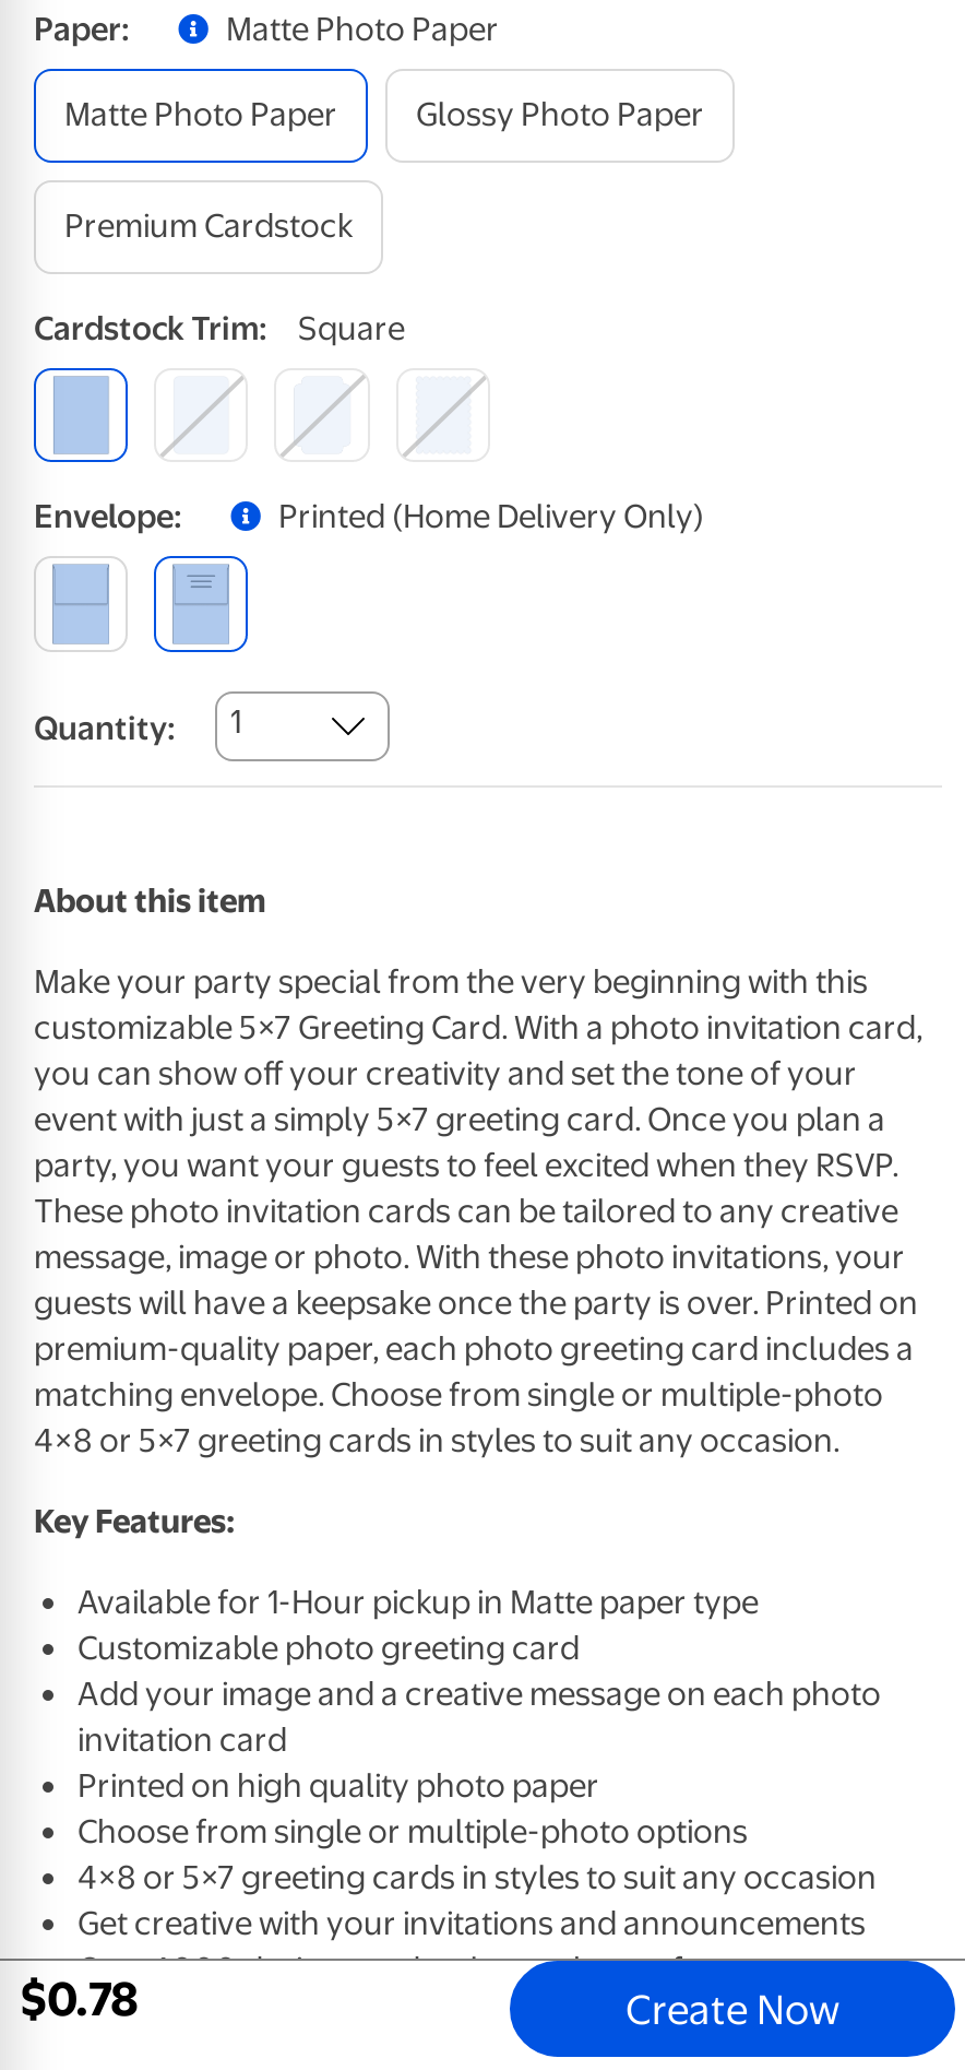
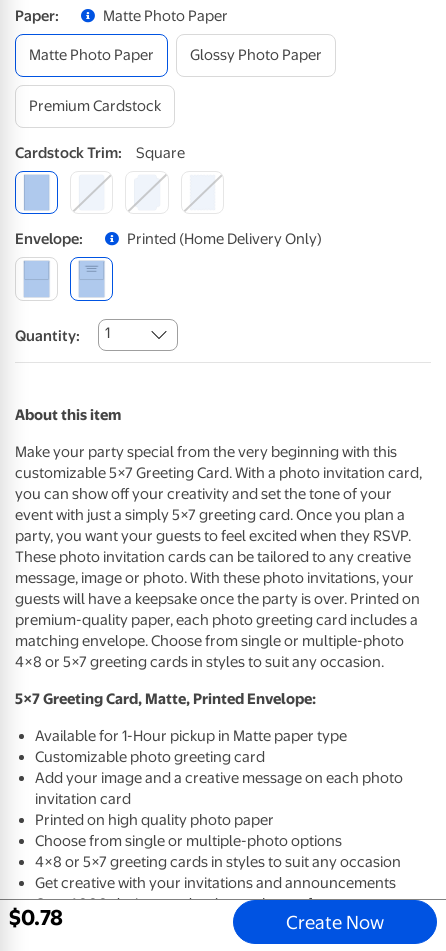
[34,1501,235,1540] Key Features: -> [15,689,316,707] 5×7 Greeting Card, Matte, Printed Envelope:

